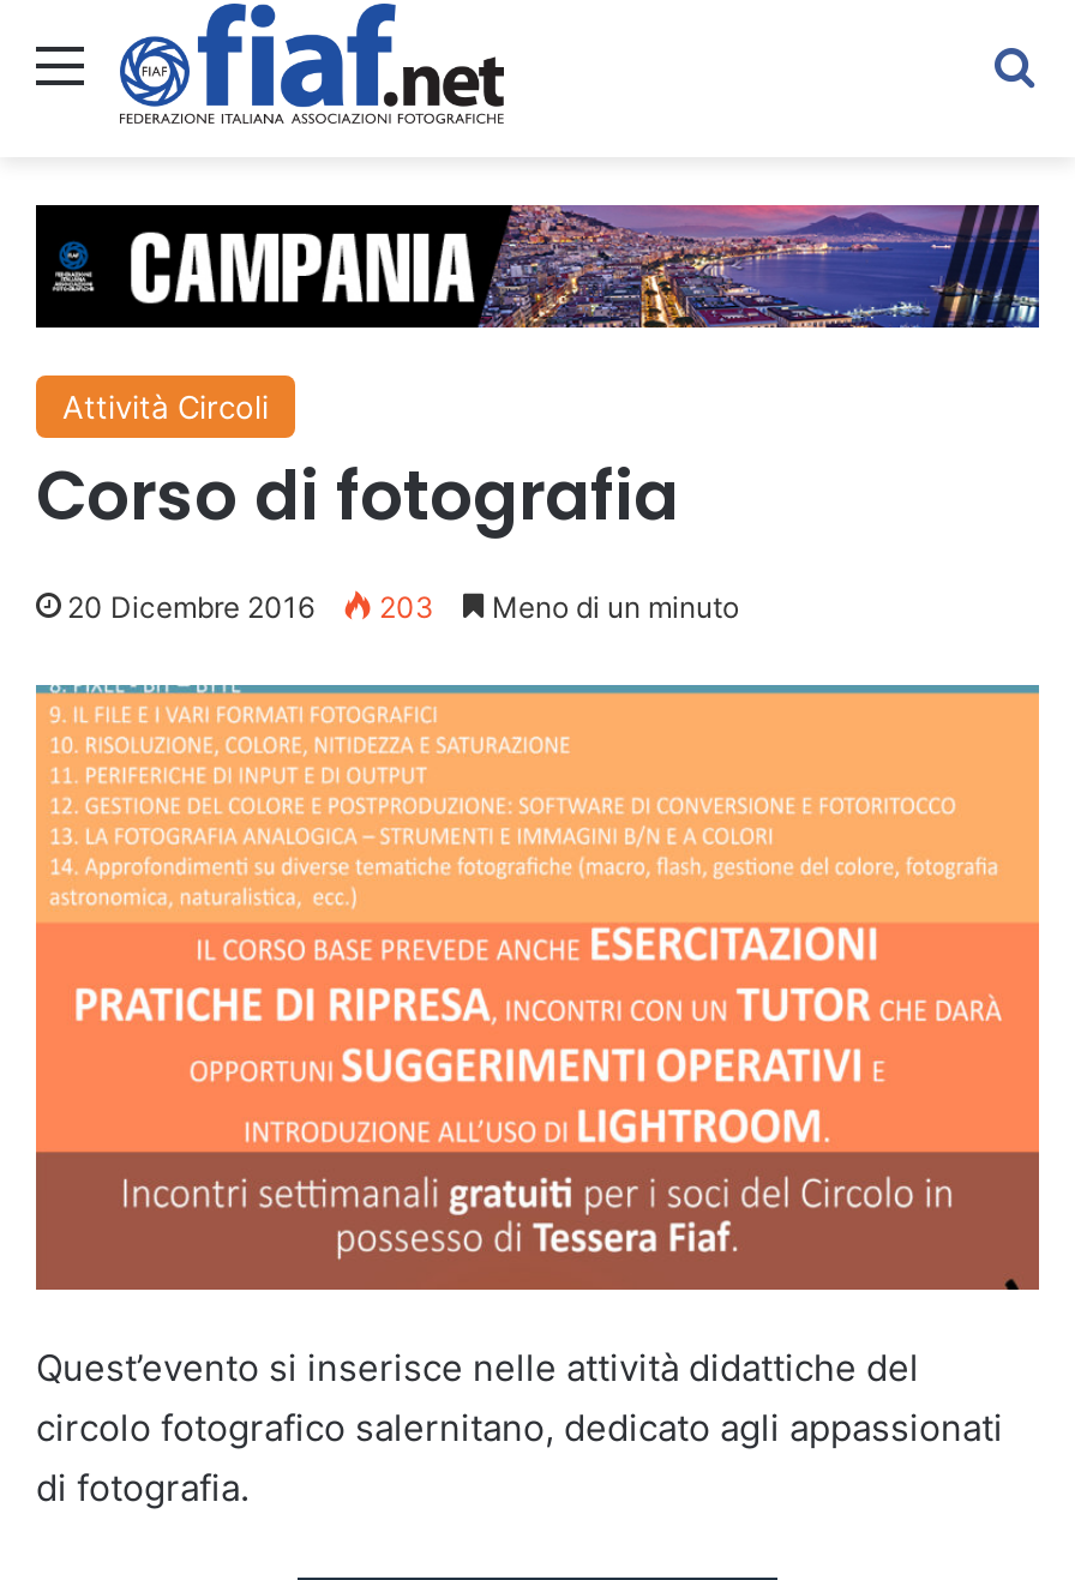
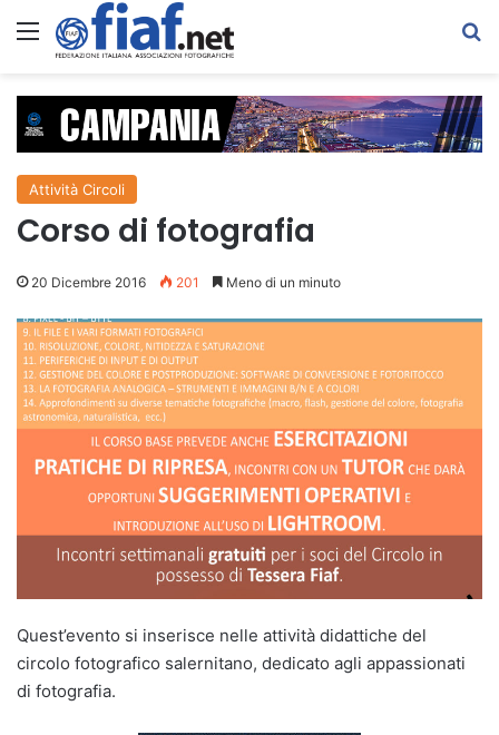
[67,590,739,626] 20 Dicembre 2016 203 Meno di un minuto -> [31,275,341,291] 20 Dicembre 2016 201 Meno di un minuto

